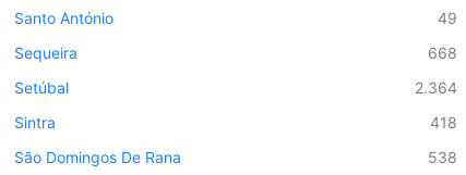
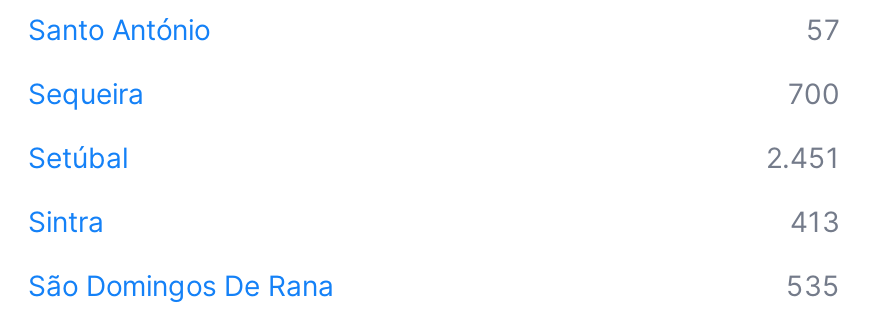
[438,8,457,27] 49 -> [806,11,840,45] 57
[428,43,457,62] 668 -> [788,75,840,109] 700
[415,78,457,96] 2.364 -> [766,139,840,173] 2.451
[430,113,457,131] 418 -> [790,203,840,237] 413
[428,147,457,166] 538 -> [786,267,840,301] 535

